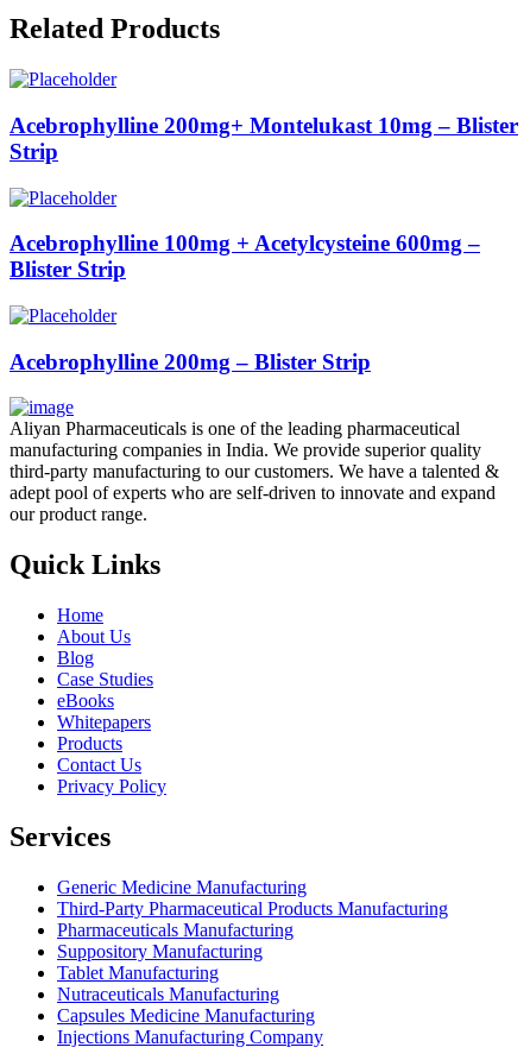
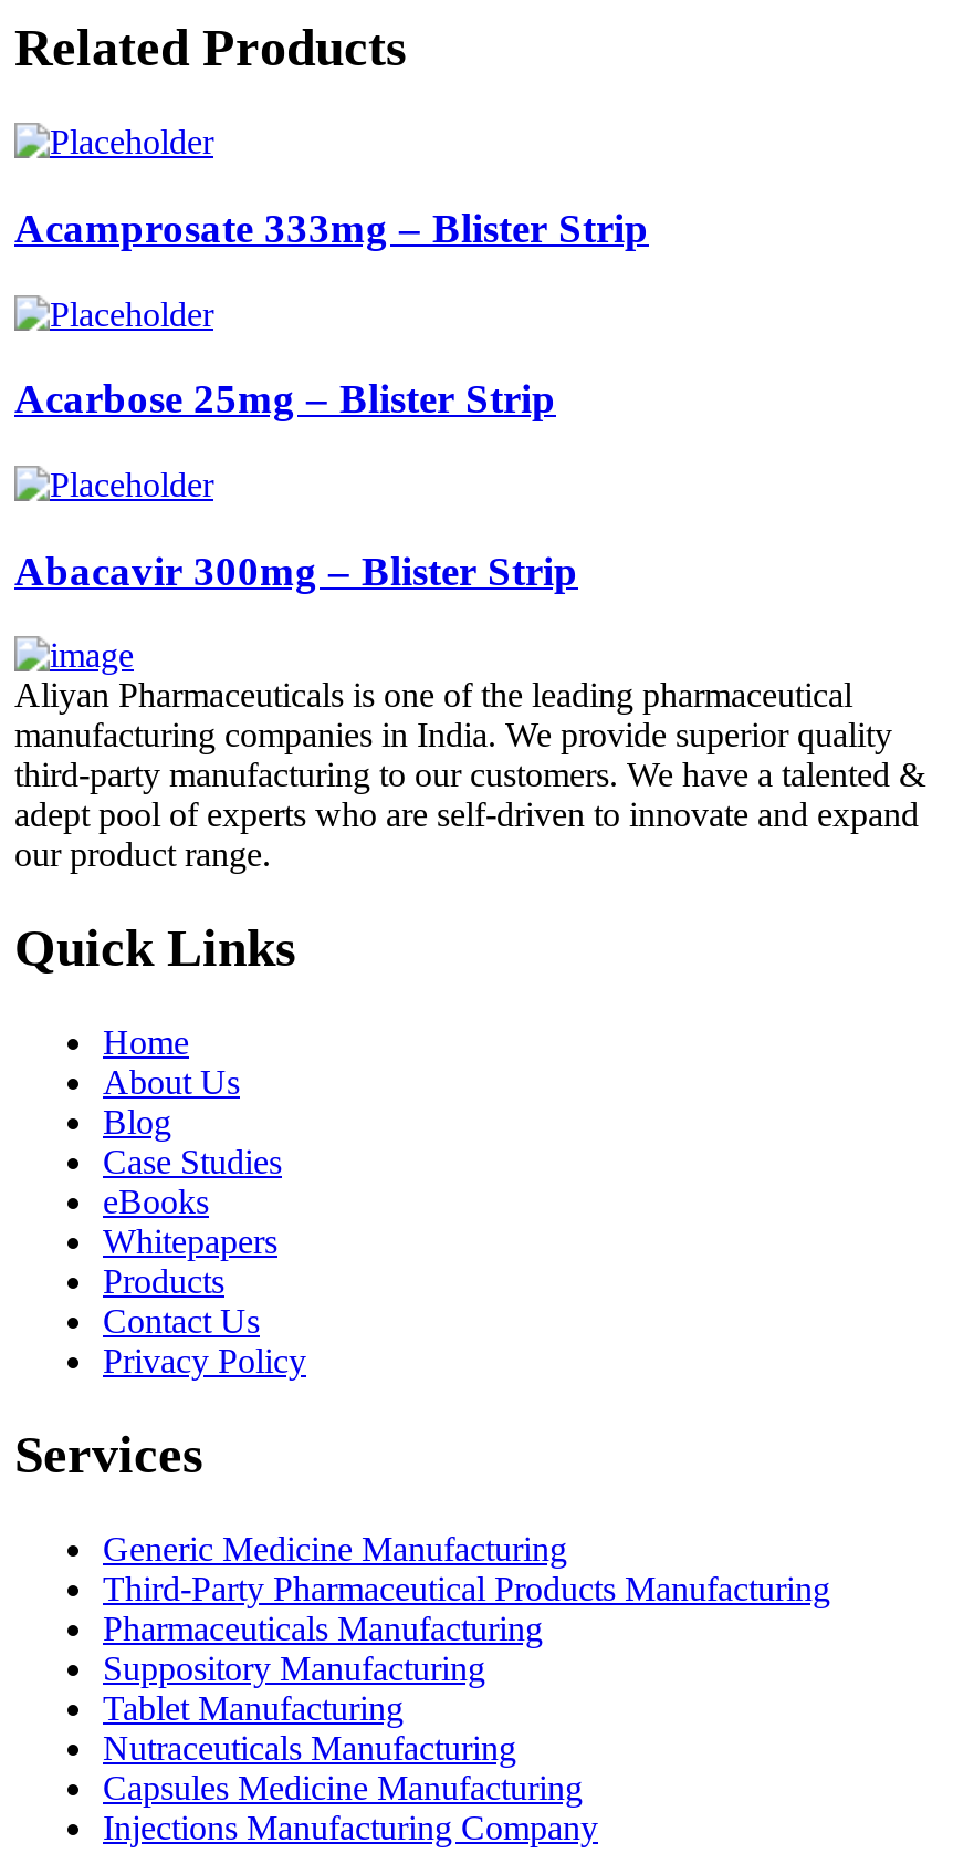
[10,113,518,164] Acebrophylline 200mg+ Montelukast 10mg – Blister | Strip -> [14,204,649,251] Acamprosate 333mg – Blister Strip
[10,231,480,282] Acebrophylline 100mg + Acetylcysteine 600mg – | Blister Strip -> [14,375,556,422] Acarbose 25mg – Blister Strip
[10,349,371,374] Acebrophylline 200mg – Blister Strip -> [14,547,578,593] Abacavir 300mg – Blister Strip

